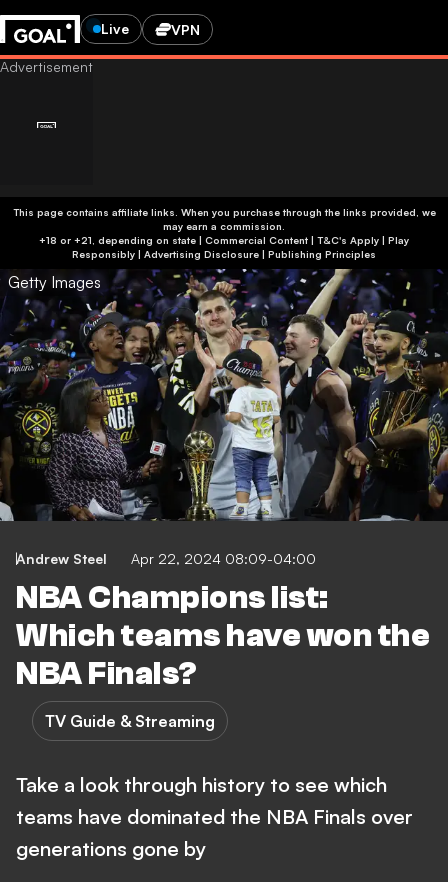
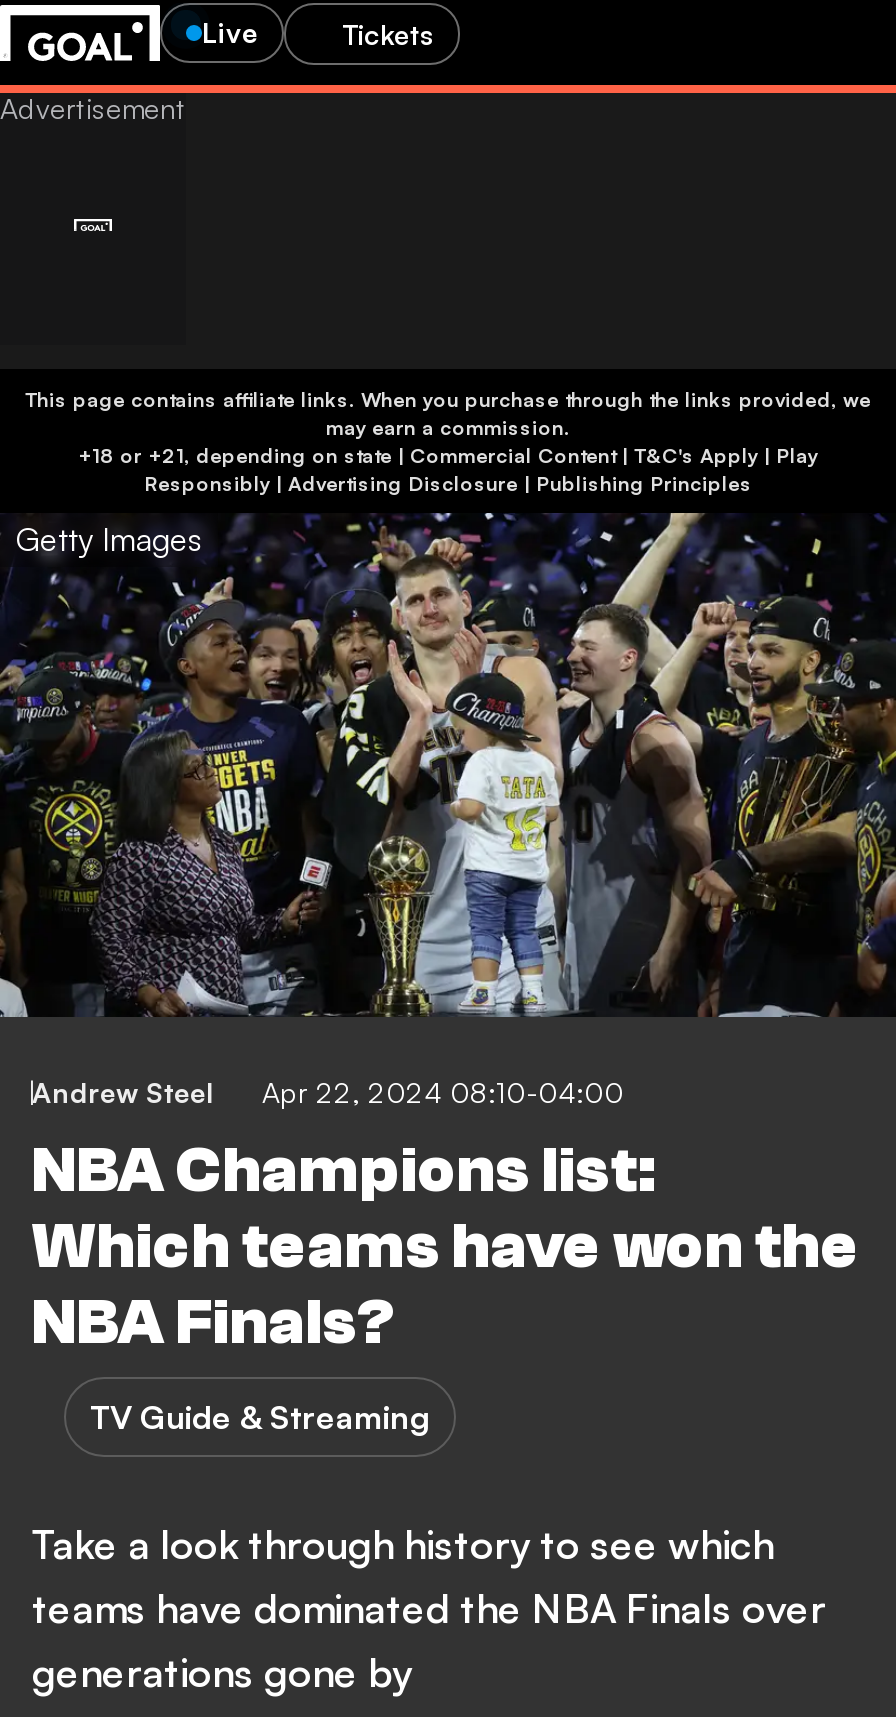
[171,20,200,37] VPN -> [342,16,434,50] Tickets
[16,550,316,567] Andrew Steel Apr 22, 2024 08:09-04:00 -> [32,1075,624,1109] Andrew Steel Apr 22, 2024 08:10-04:00

